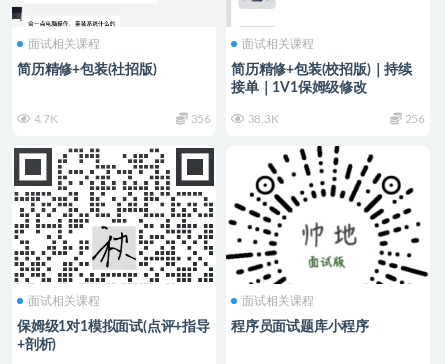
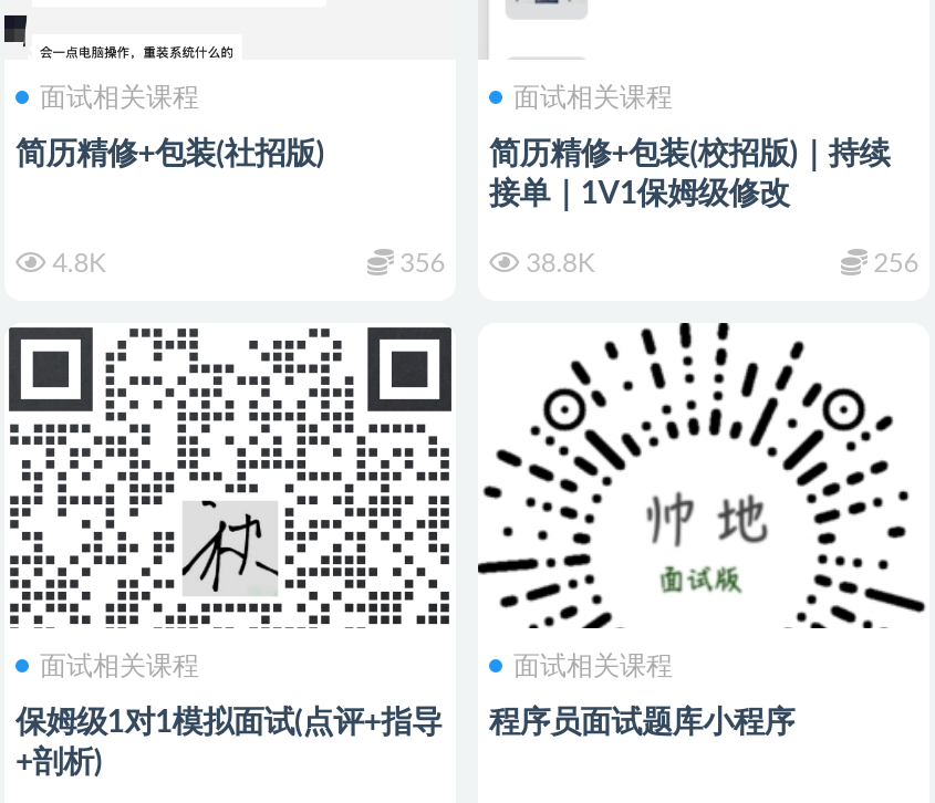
[31,113,58,125] 4.7K -> [46,251,106,277] 4.8K
[245,113,279,125] 38.3K -> [520,251,594,277] 38.8K

